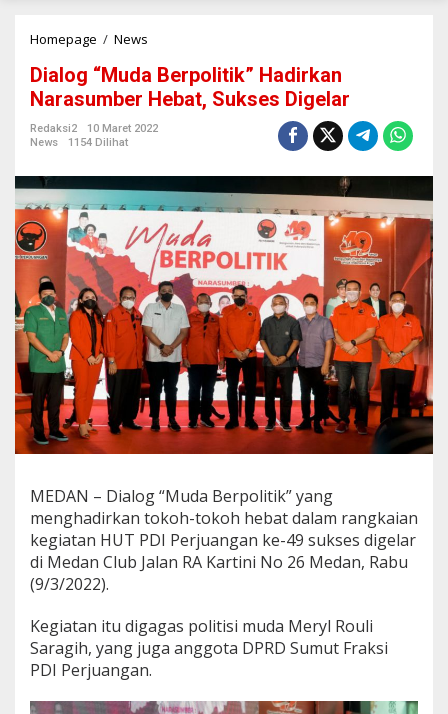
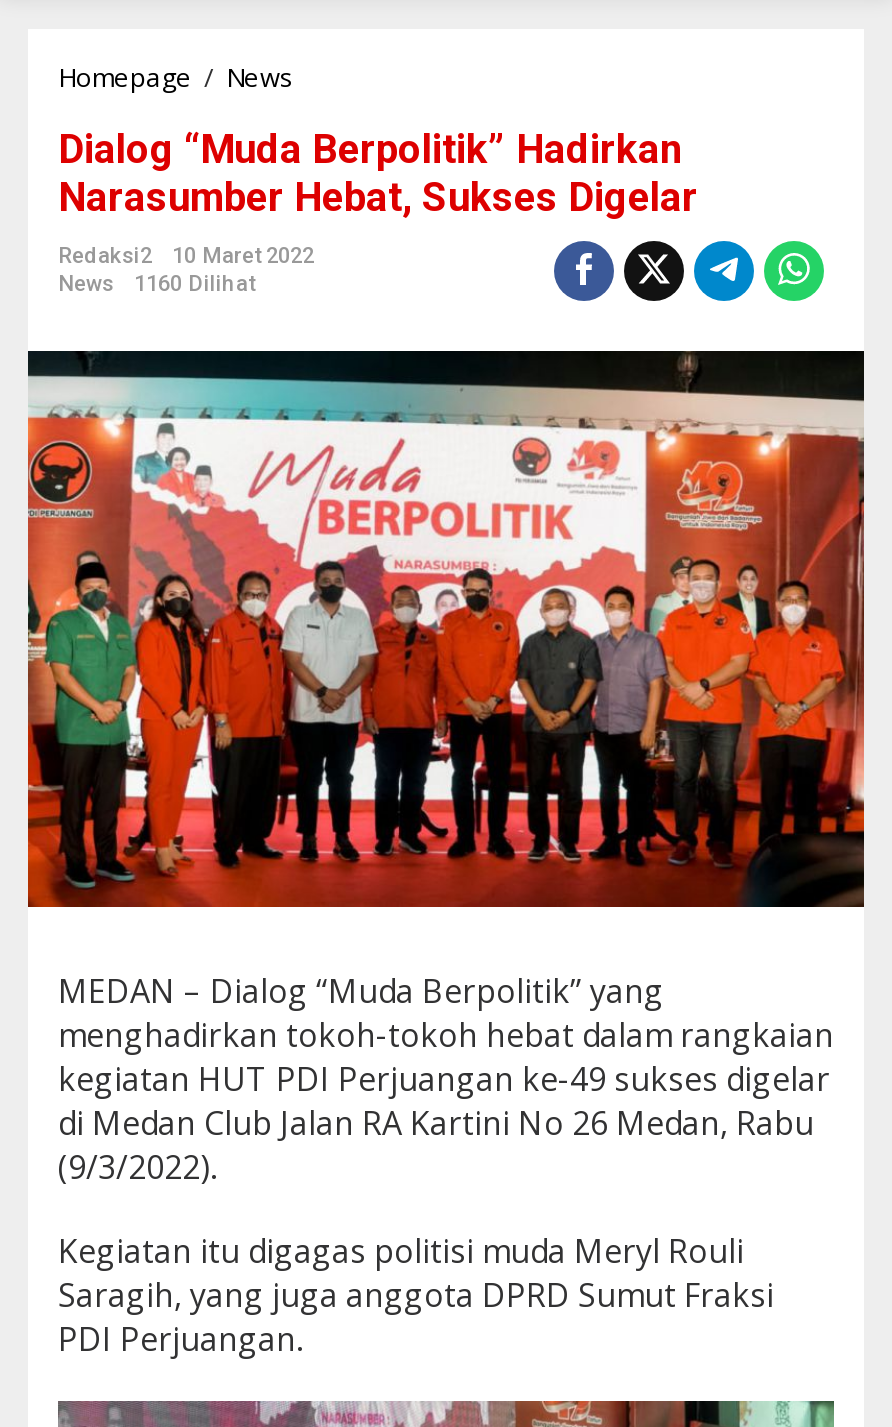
[68,136,128,149] 1154 Dilihat -> [134,271,254,297] 1160 Dilihat

